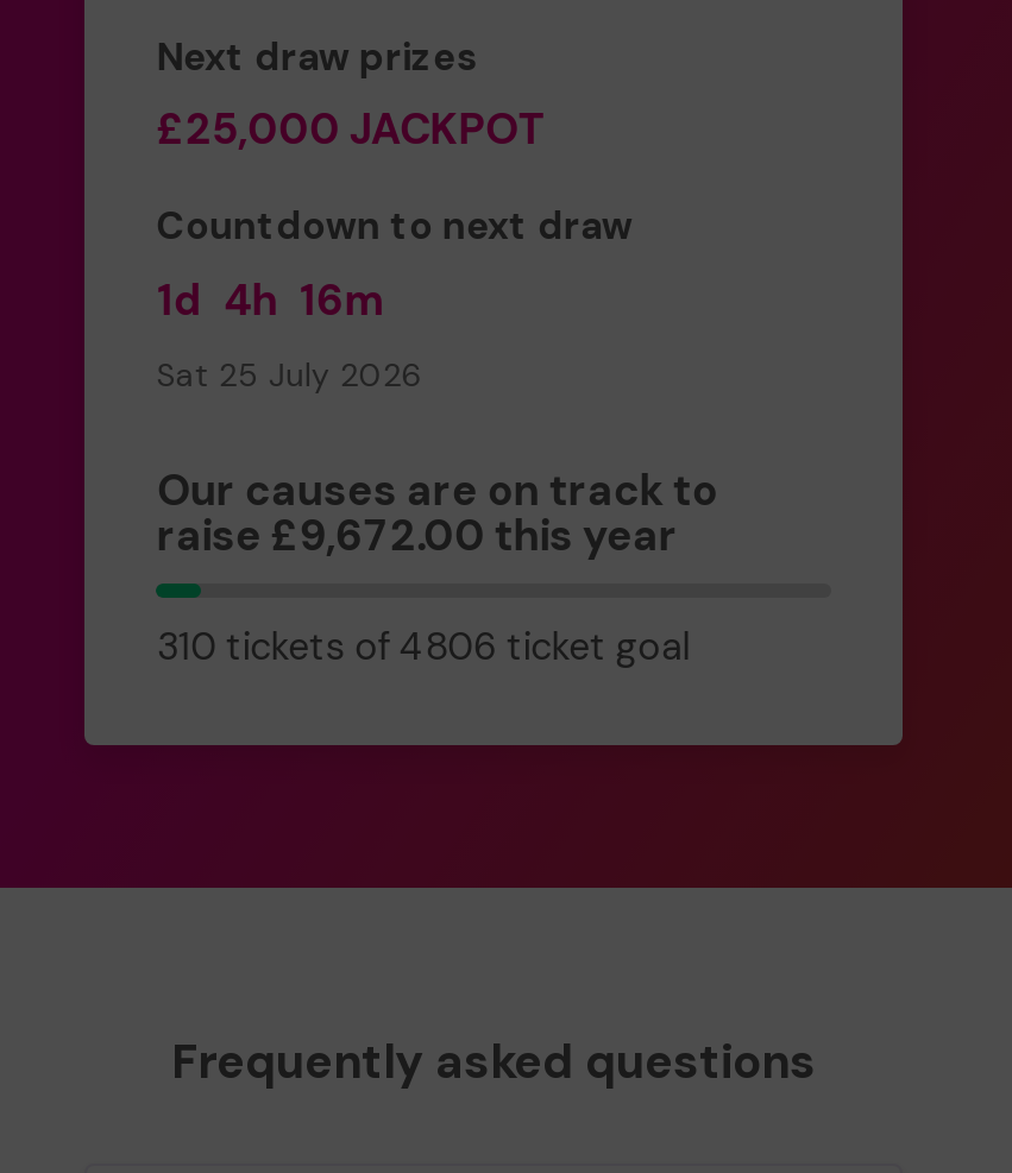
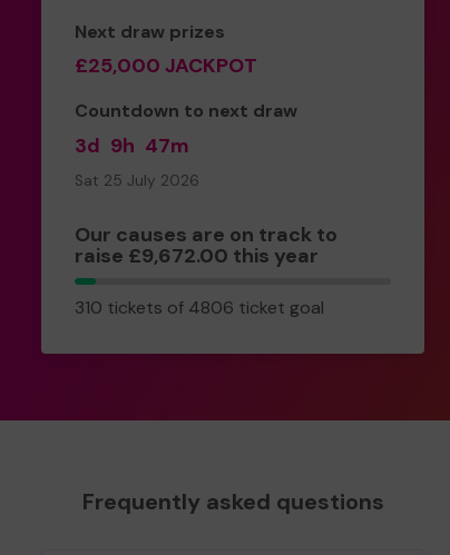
[156,272,385,329] 1d 4h 16m -> [75,132,190,159] 3d 9h 47m

